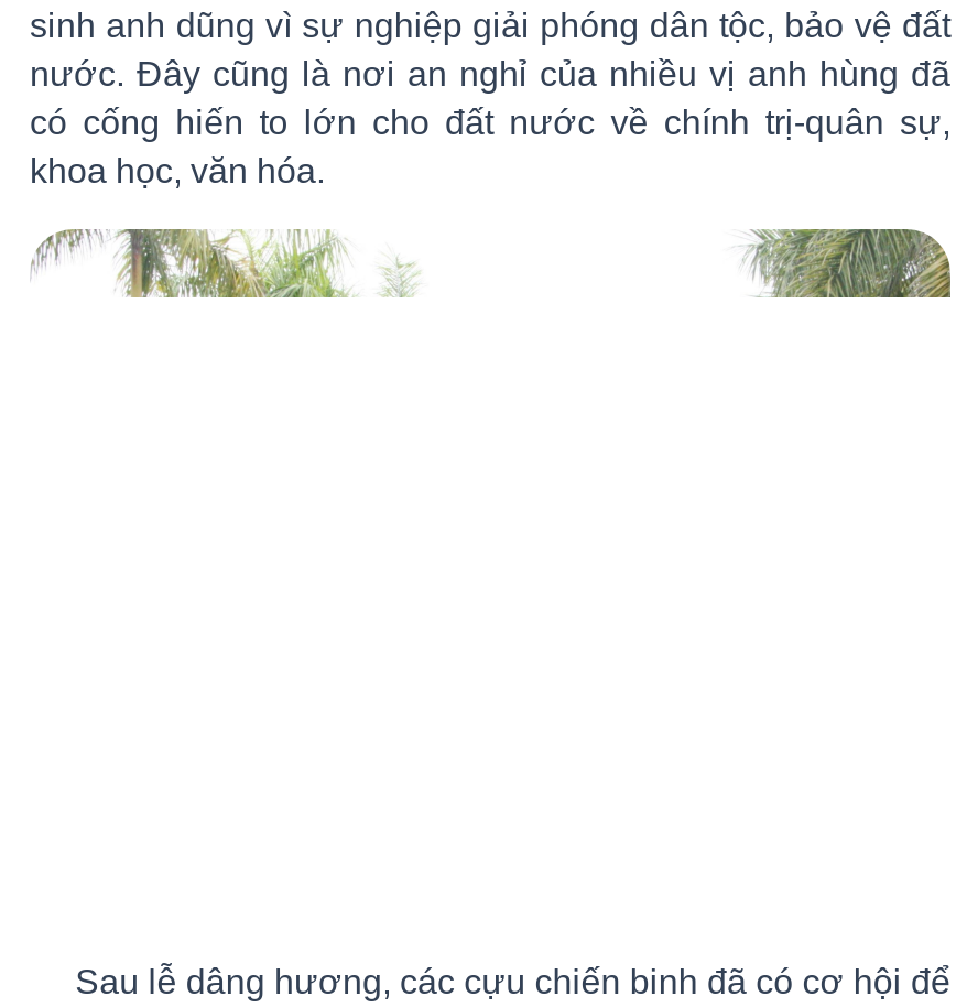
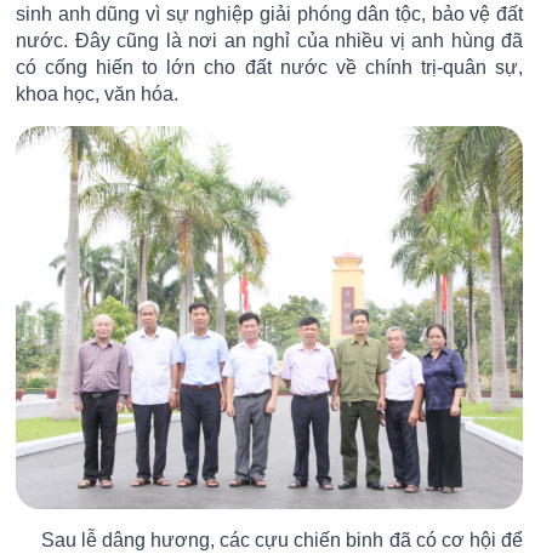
none -> [15,162,524,510] [image]

